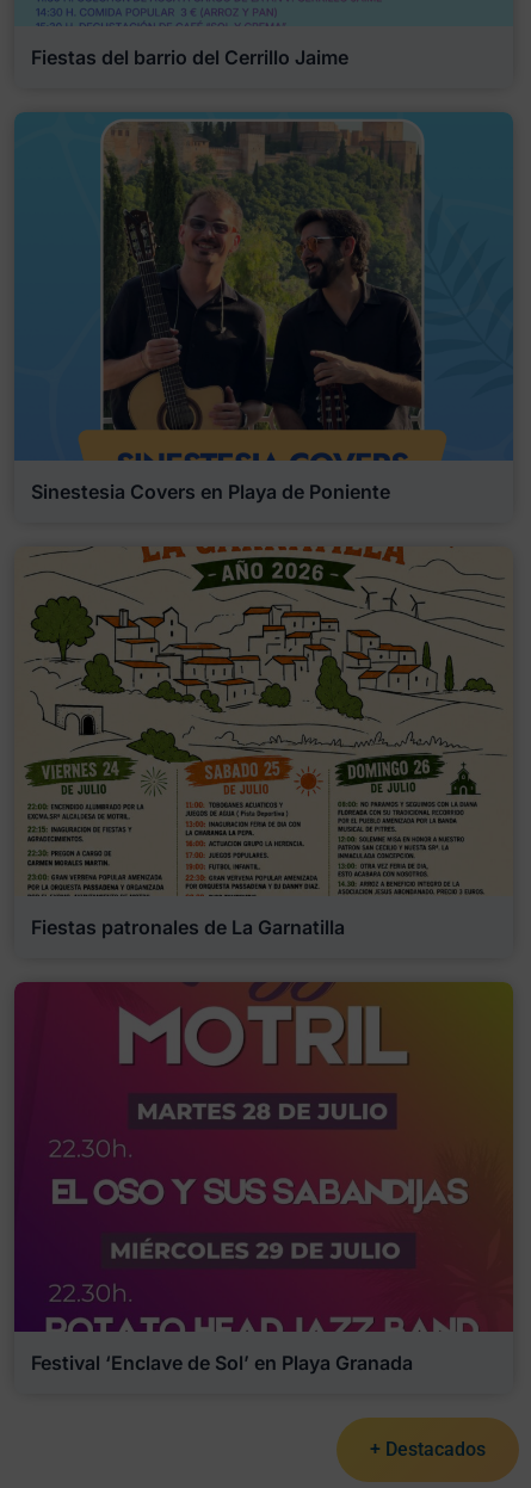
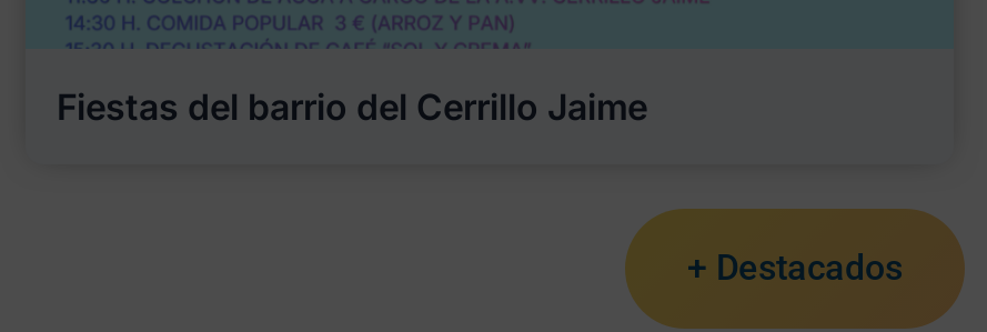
[14,111,513,504] [image] | Sinestesia Covers en Playa de Poniente -> none
[16,544,512,939] [image] | Fiestas patronales de La Garnatilla -> none
[13,981,514,1374] [image] | Festival ‘Enclave de Sol’ en Playa Granada -> none

